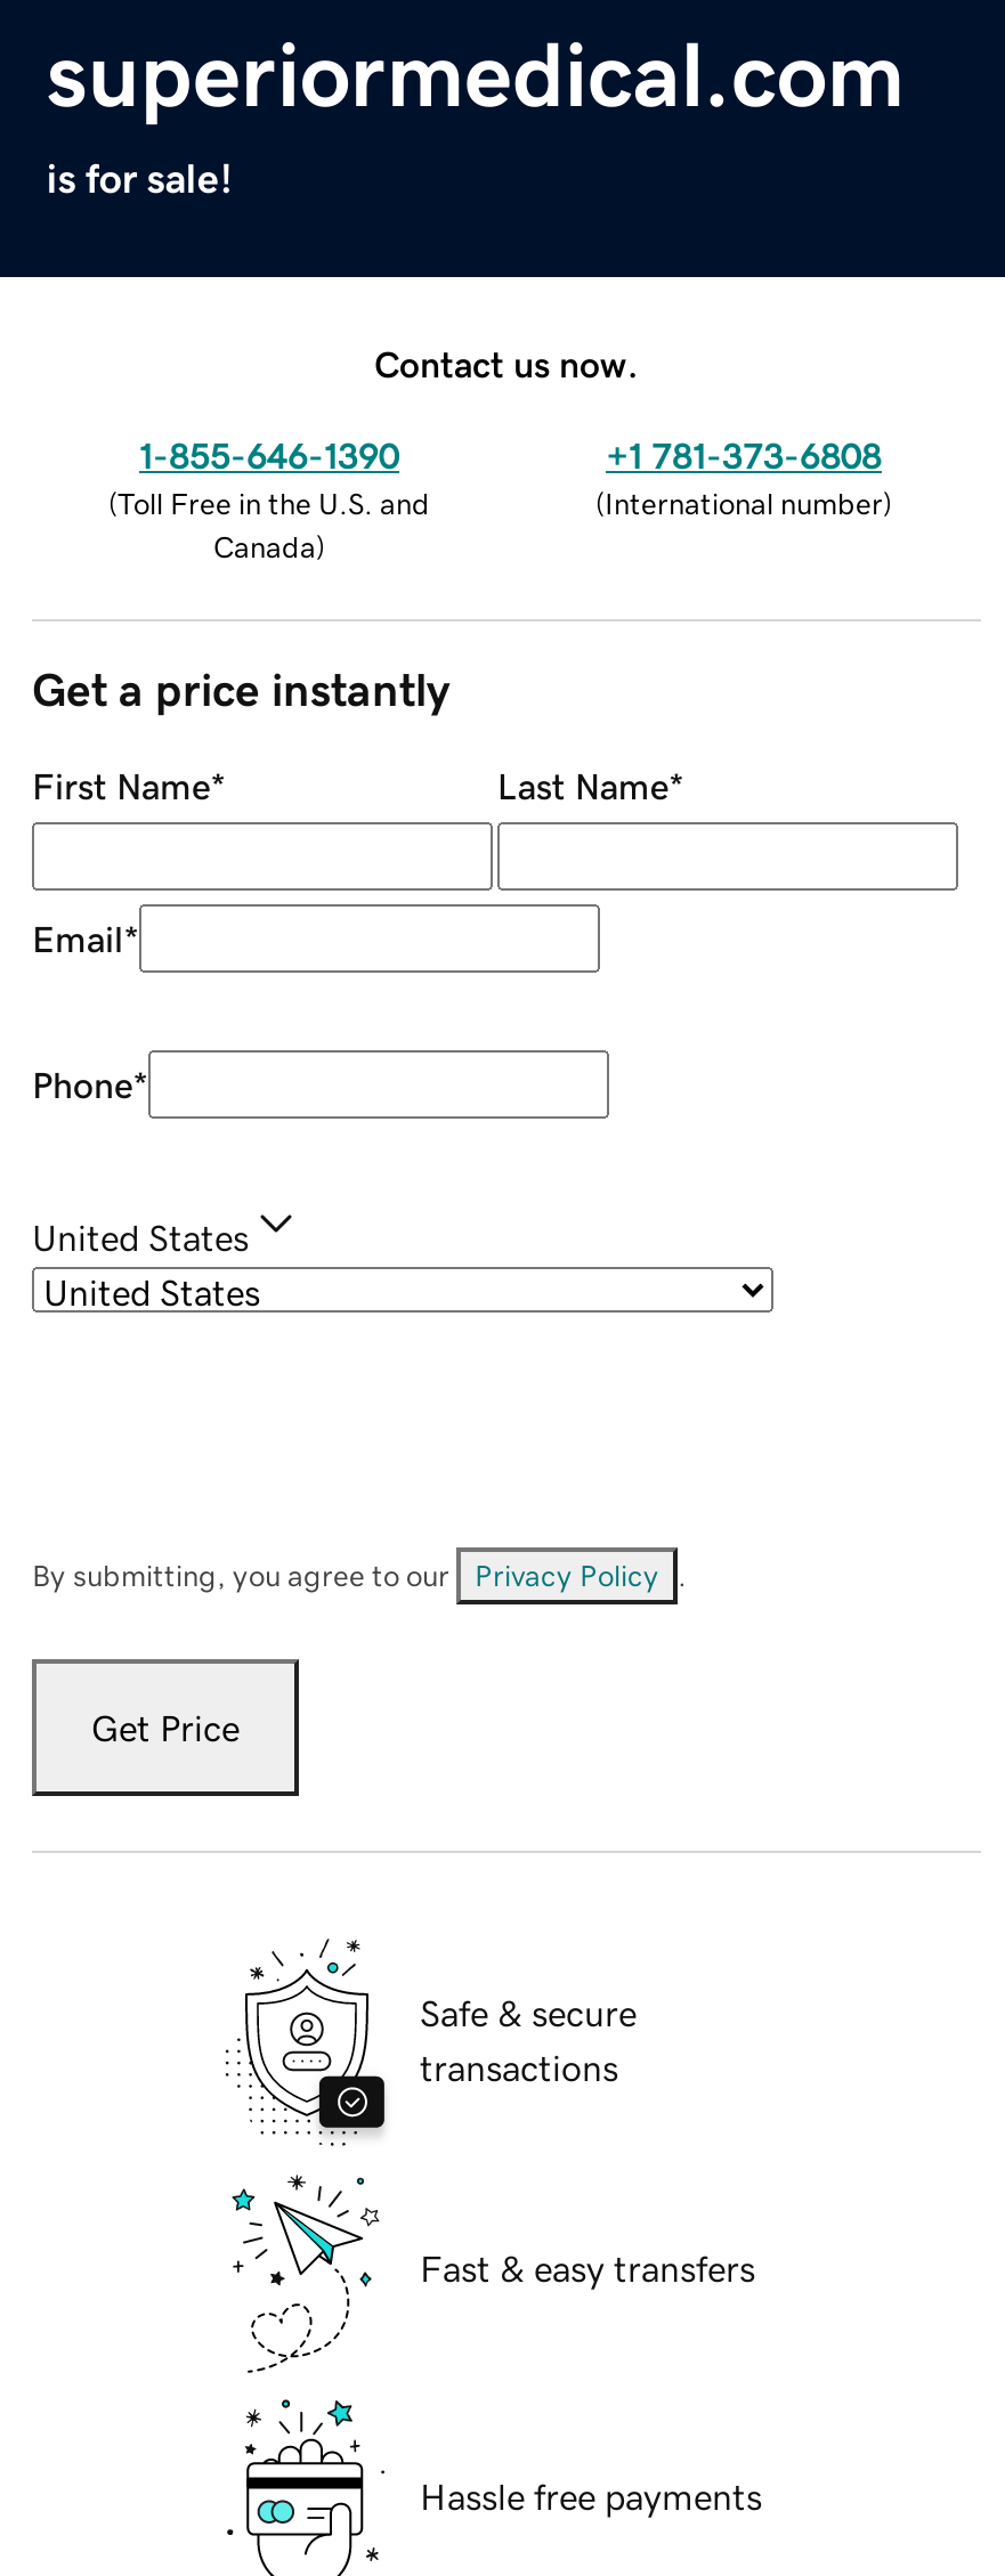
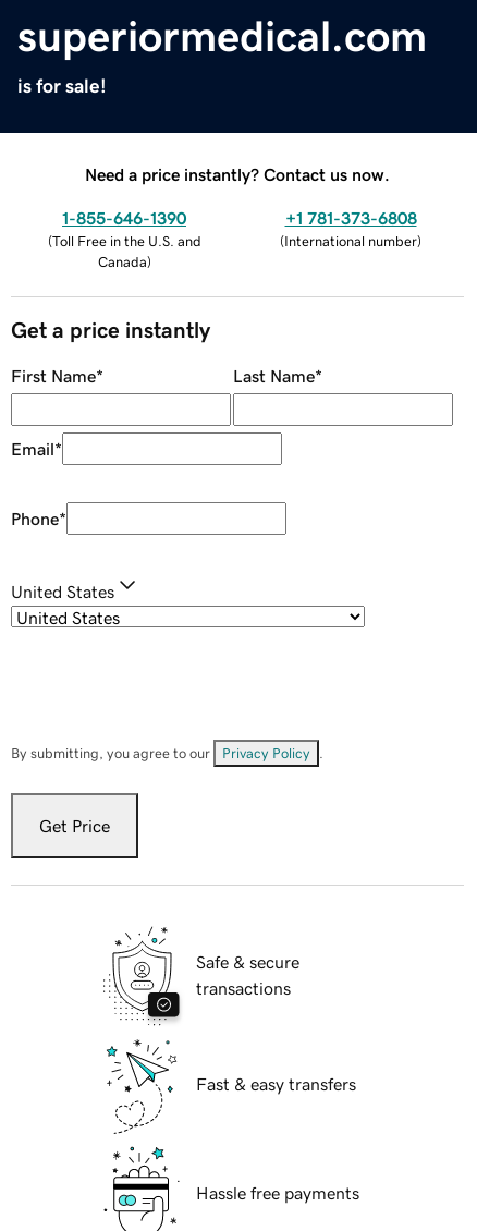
[374,345,639,381] Contact us now. -> [85,165,390,183] Need a price instantly? Contact us now.

